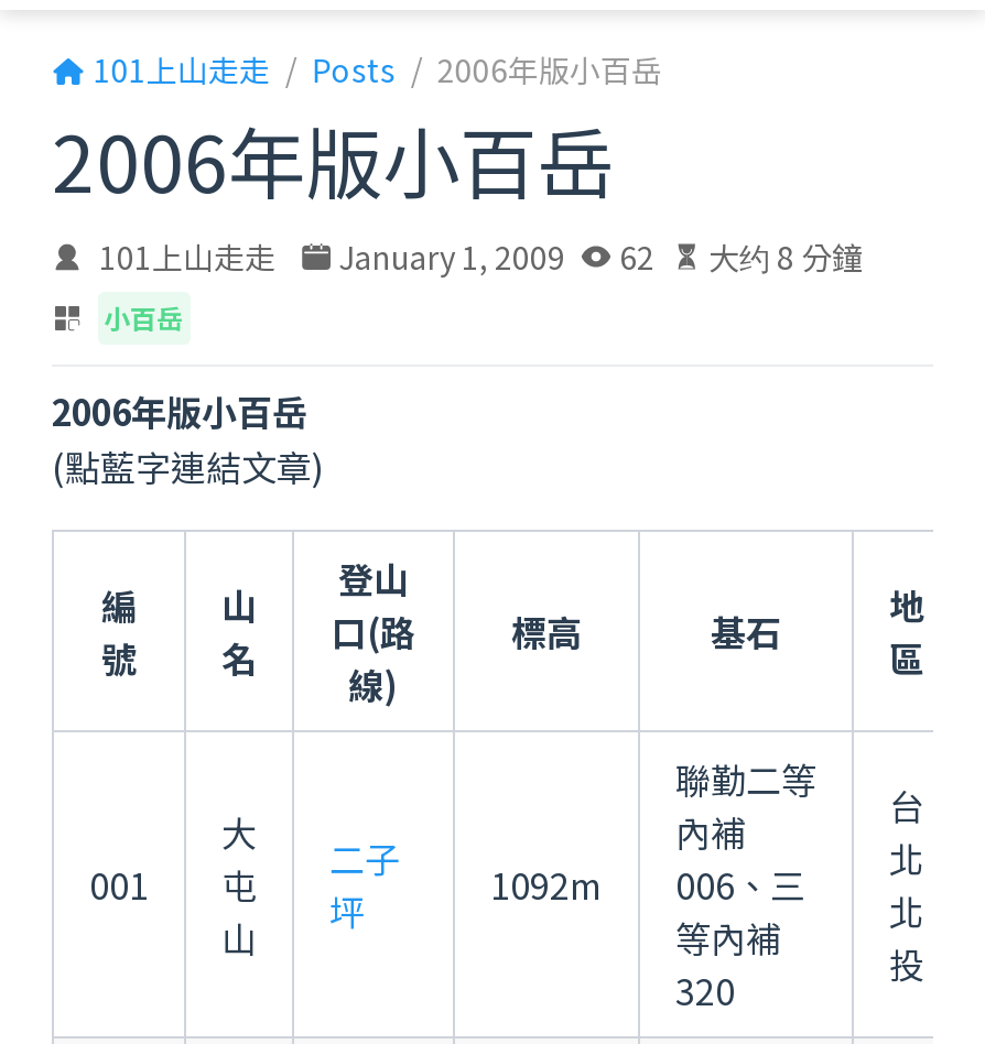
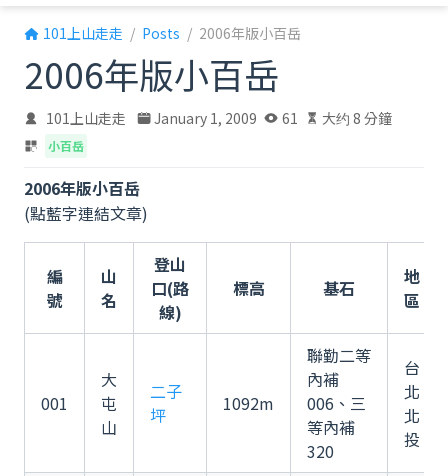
[99,235,863,279] 101上山走走 January 1, 2009 62 大约 8 分鐘 -> [45,108,392,128] 101上山走走 January 1, 2009 61 大约 8 分鐘

